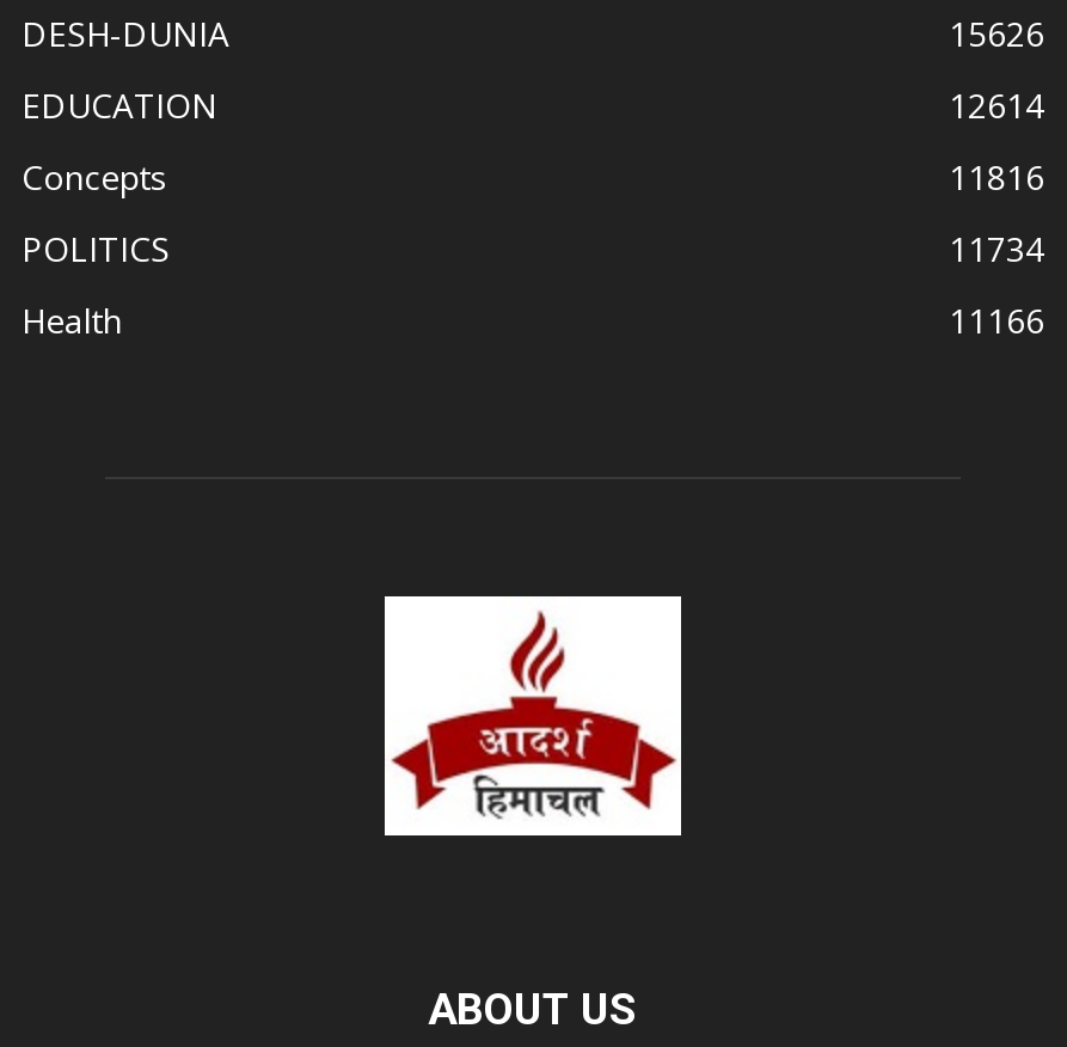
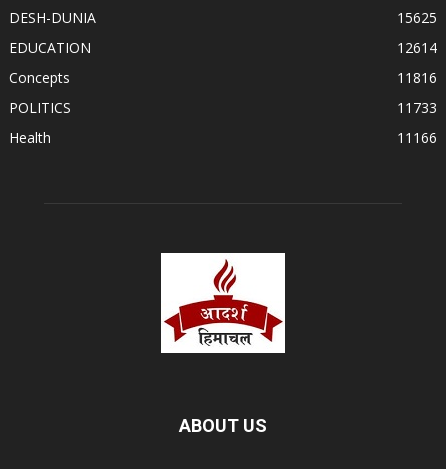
[949,12,1044,57] 15626 -> [397,7,437,26] 15625
[949,227,1044,273] 11734 -> [397,97,437,116] 11733

